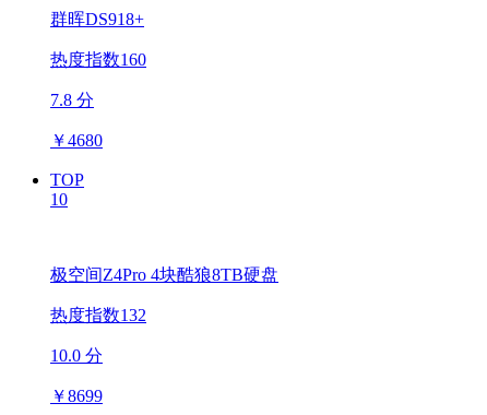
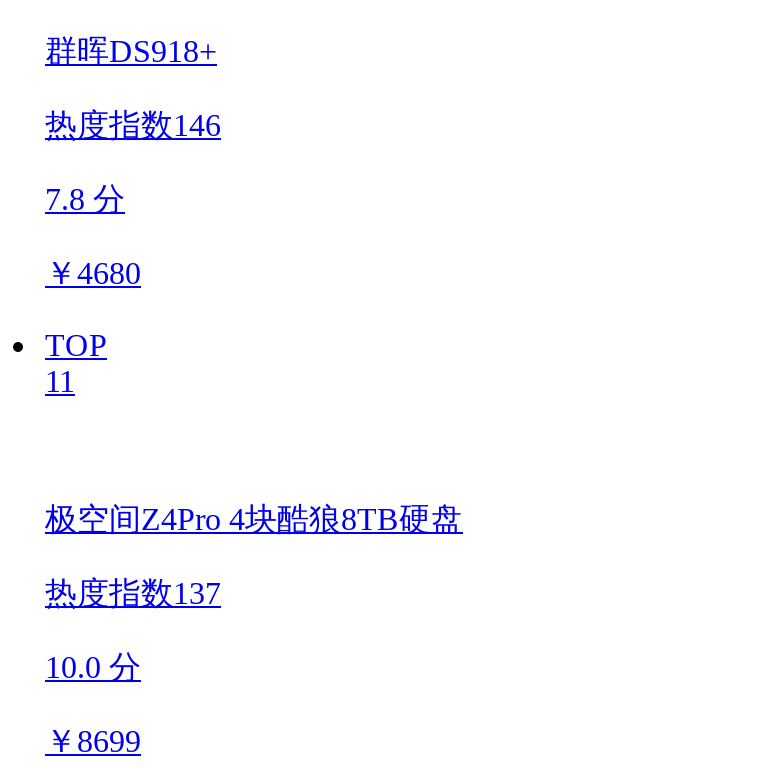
[50,50,146,69] 热度指数160 -> [45,108,221,142] 热度指数146
[50,190,68,208] 10 -> [45,364,75,398] 11
[50,306,146,324] 热度指数132 -> [45,576,221,610] 热度指数137

